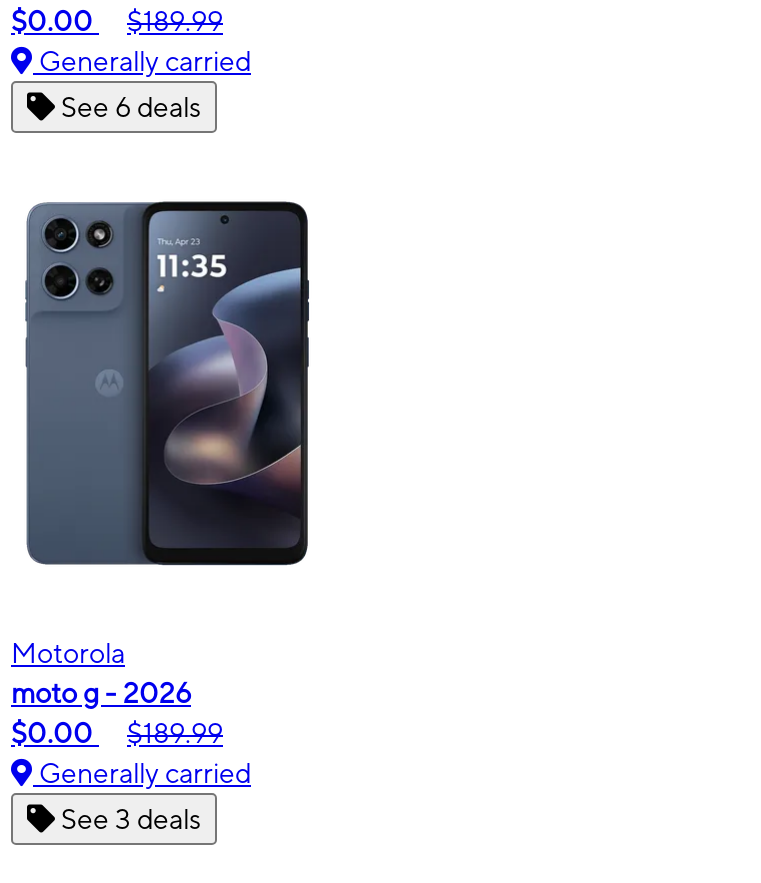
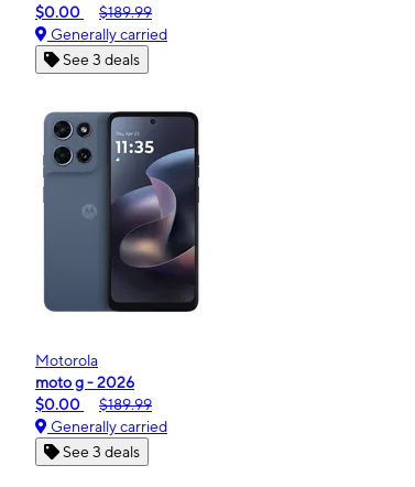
[61,92,201,124] See 6 deals -> [63,50,140,68] See 3 deals

